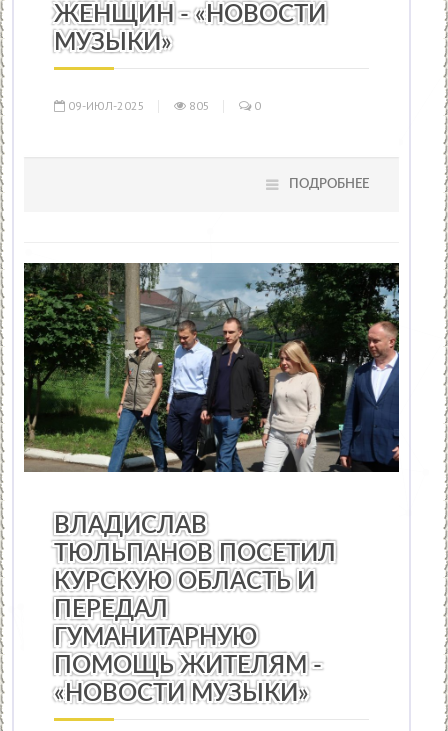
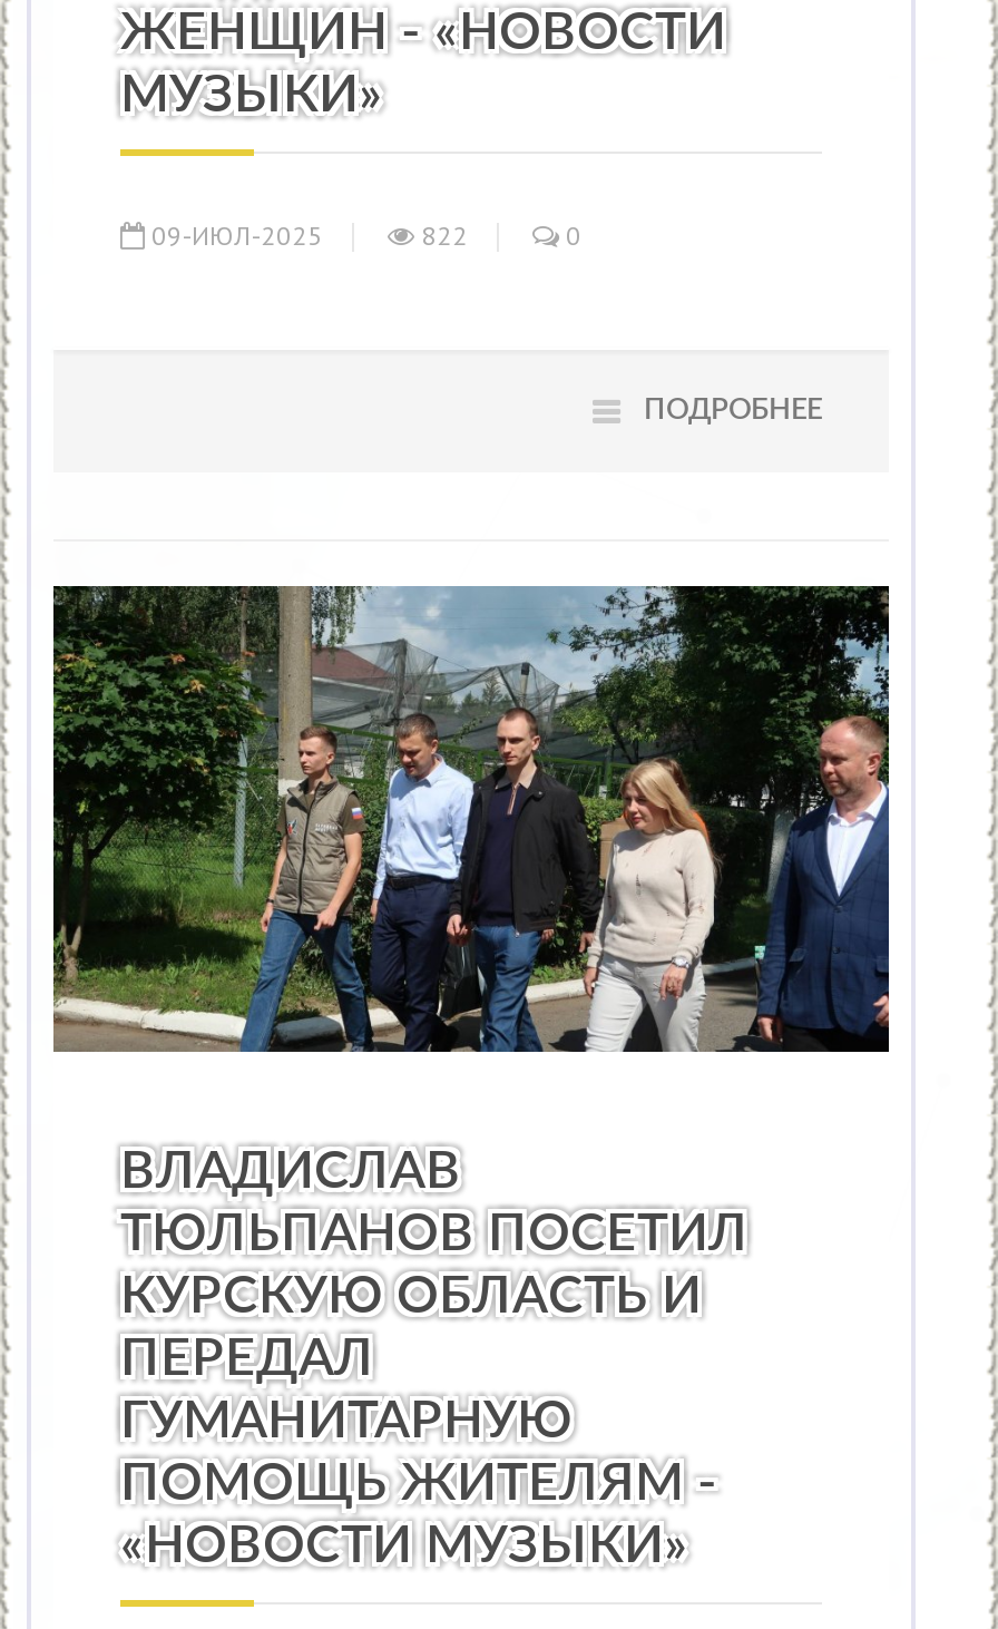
[186,98,210,113] 805 -> [414,218,468,252] 822

